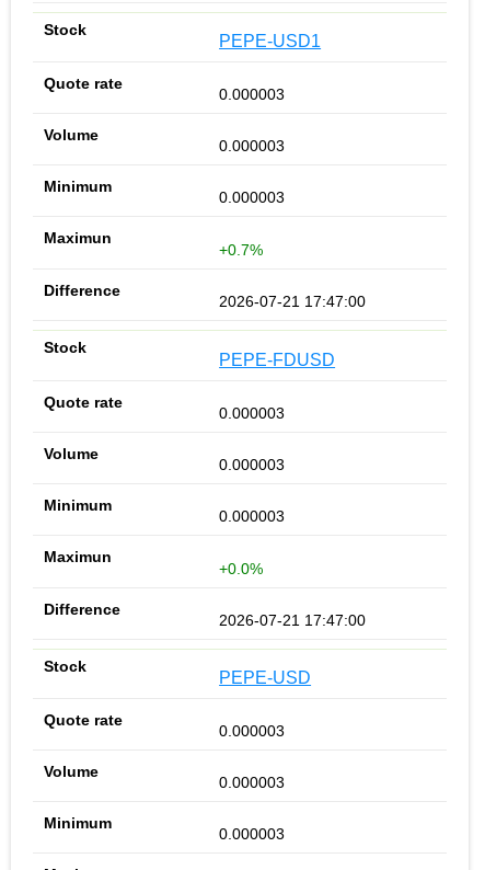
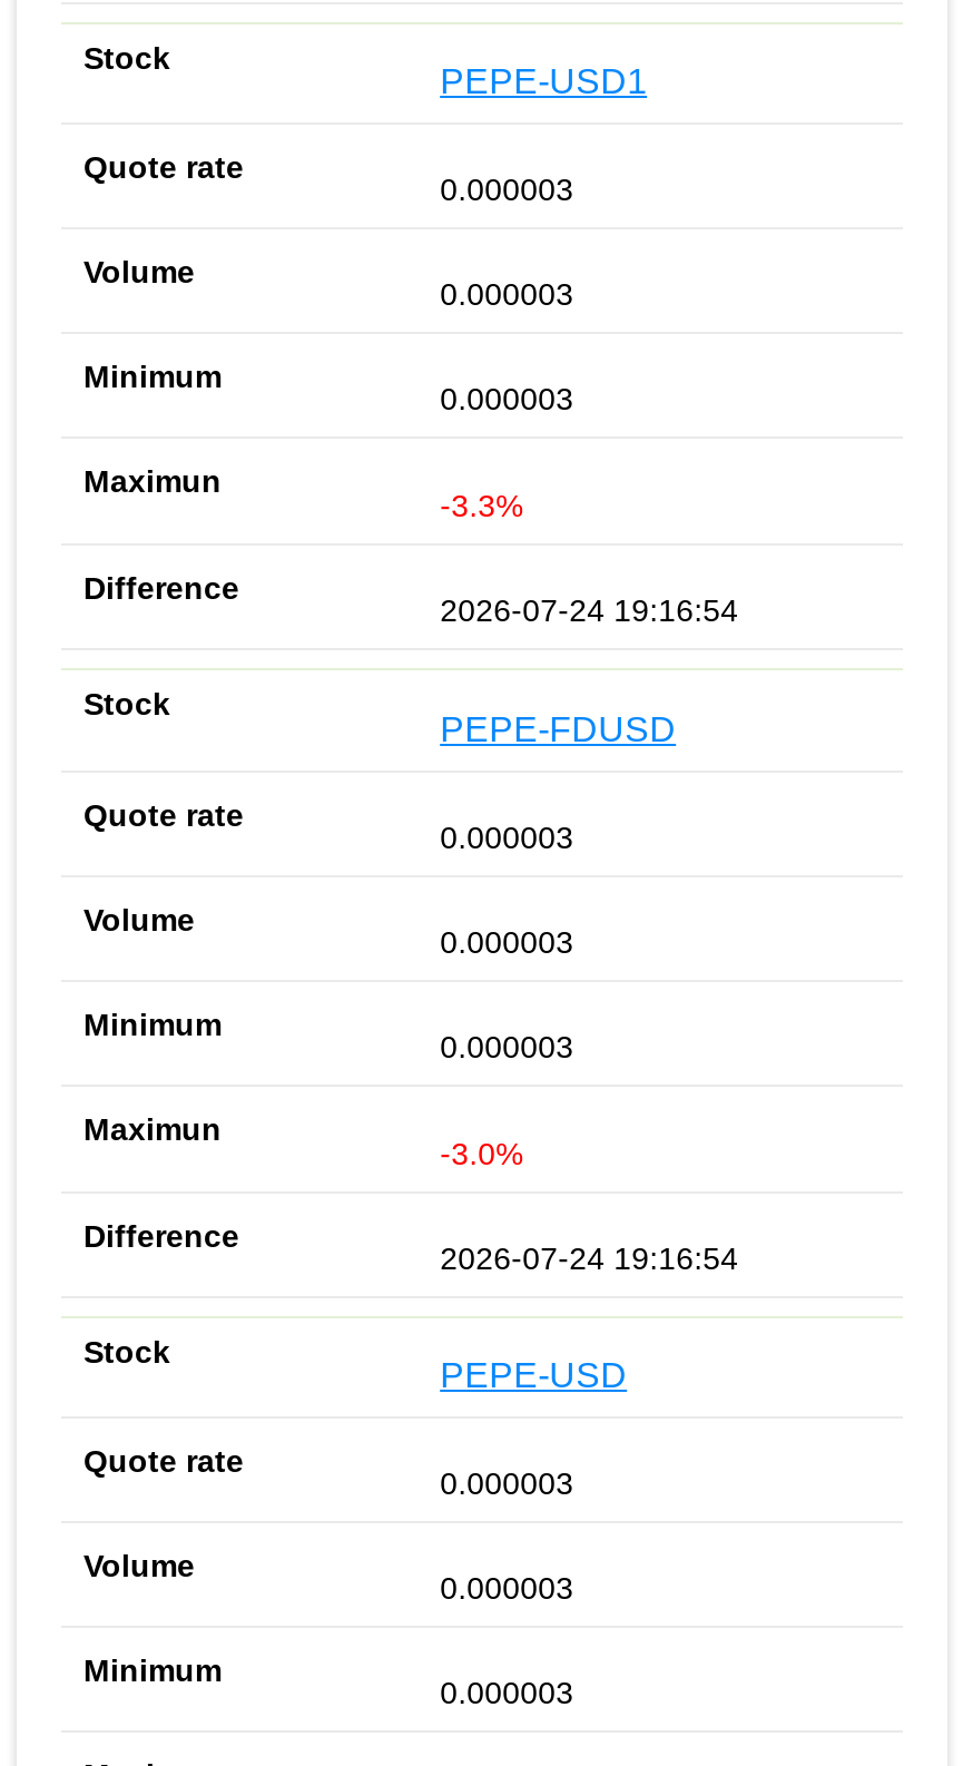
[219,241,263,259] +0.7% -> [440,488,522,524] -3.3%
[219,293,366,310] 2026-07-21 17:47:00 -> [440,593,738,629] 2026-07-24 19:16:54
[219,560,263,577] +0.0% -> [440,1136,522,1171] -3.0%
[219,611,366,629] 2026-07-21 17:47:00 -> [440,1240,738,1276] 2026-07-24 19:16:54

